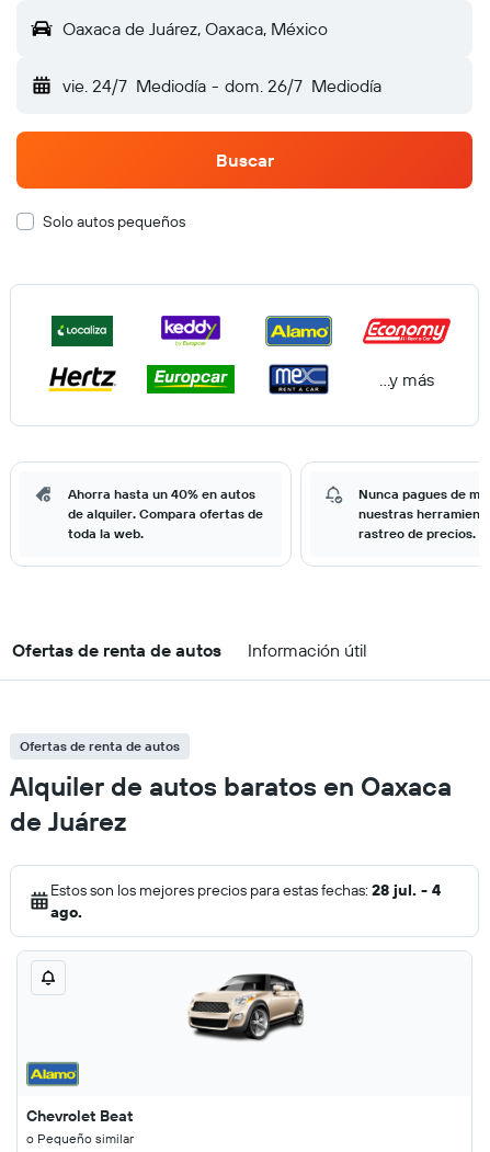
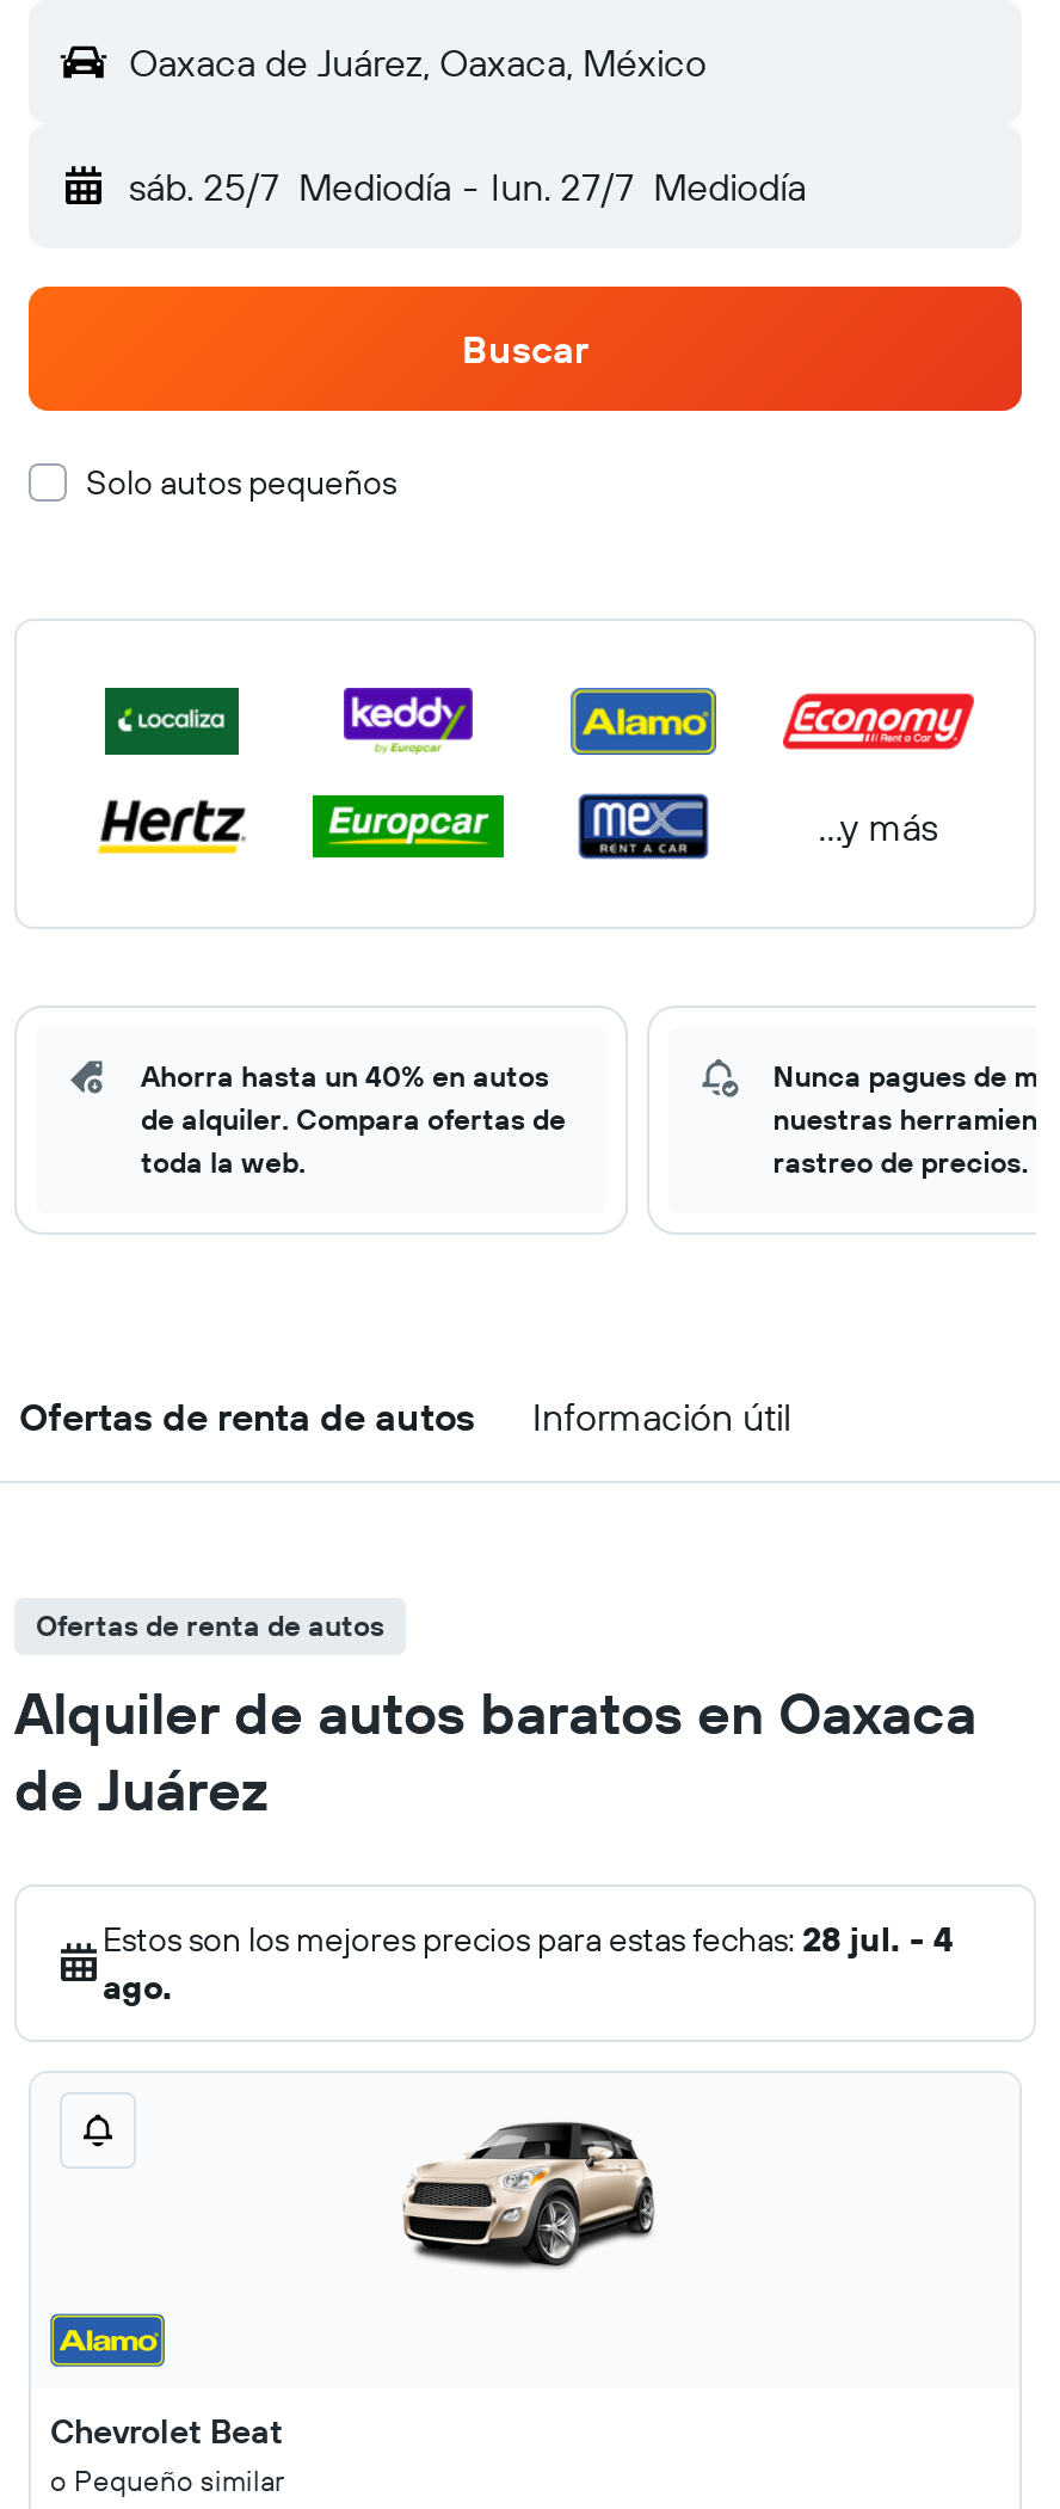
[62,75,381,96] vie. 24/7 Mediodía - dom. 26/7 Mediodía -> [129,162,806,210] sáb. 25/7 Mediodía - lun. 27/7 Mediodía

